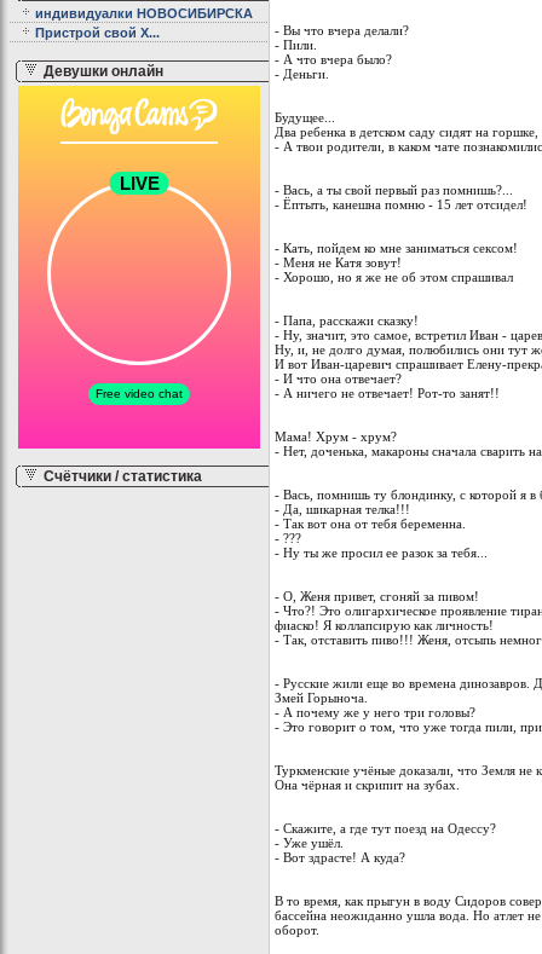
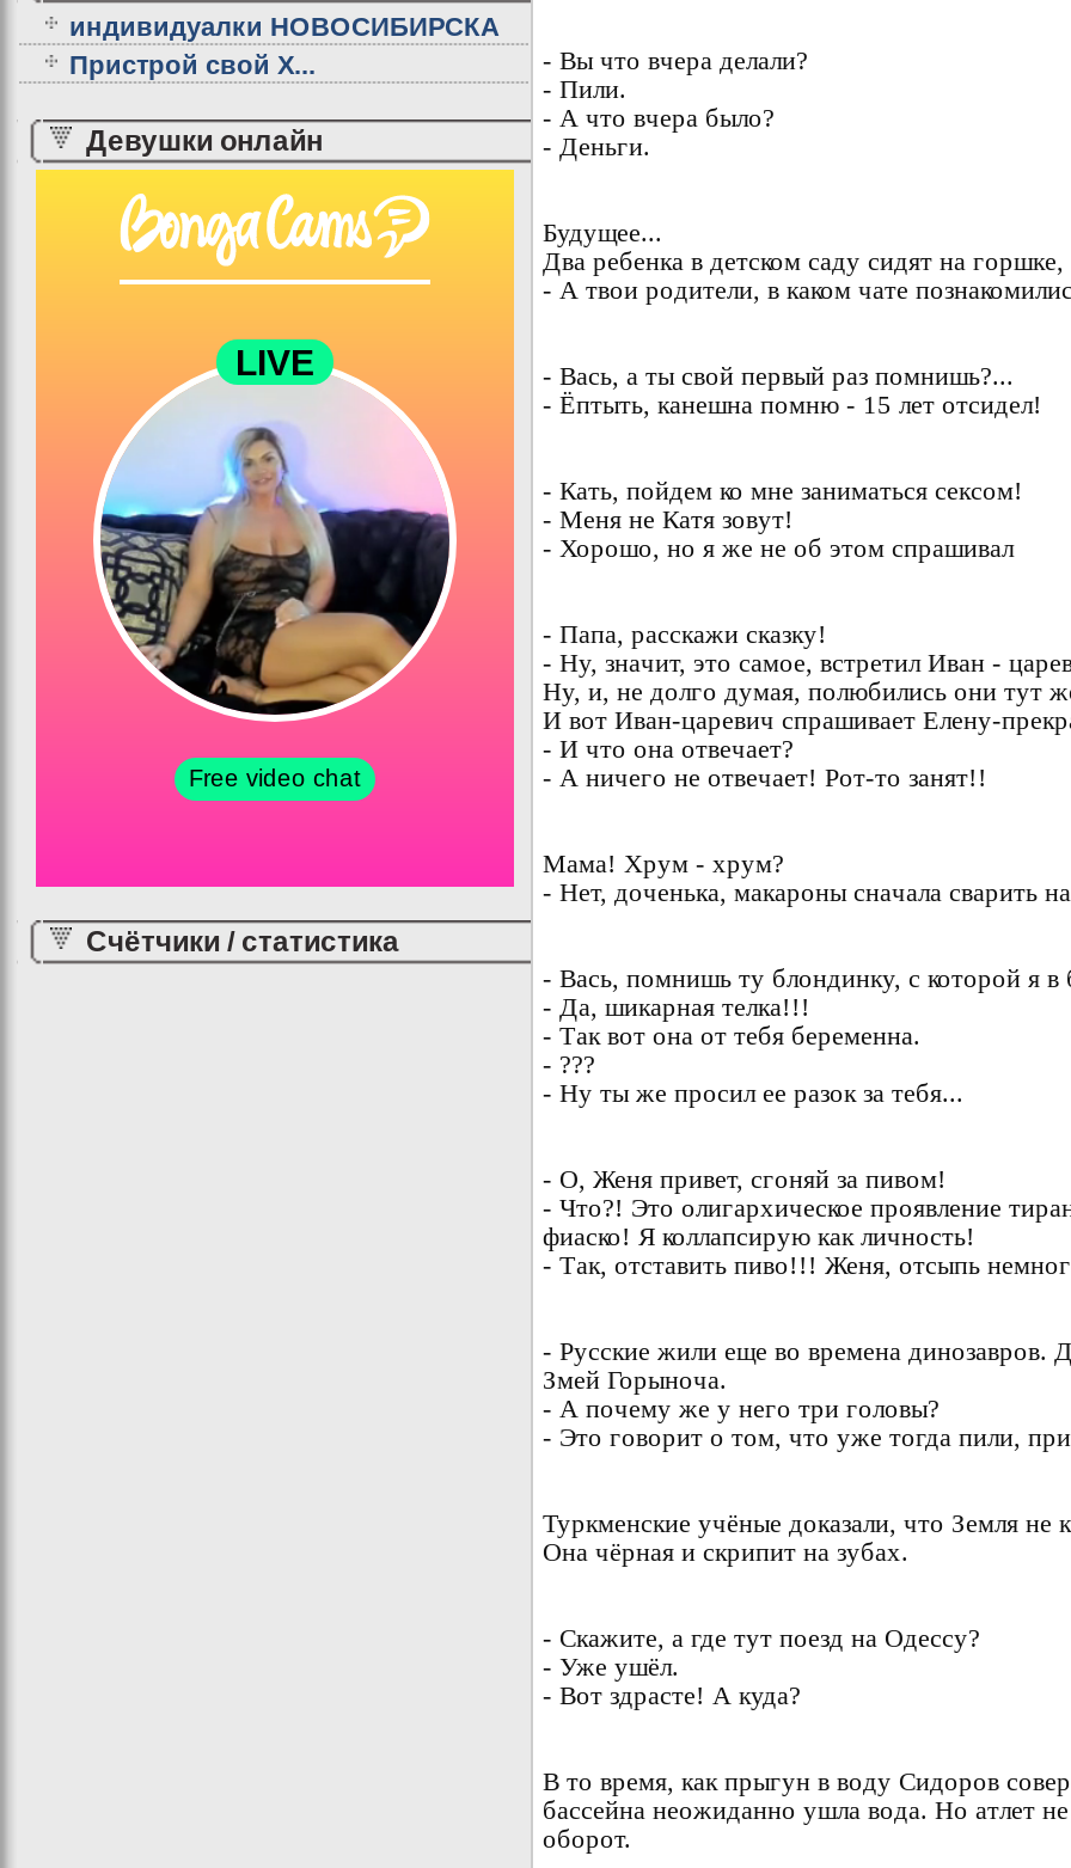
[51,175,227,362] [image] -> [98,354,452,717] [image]

